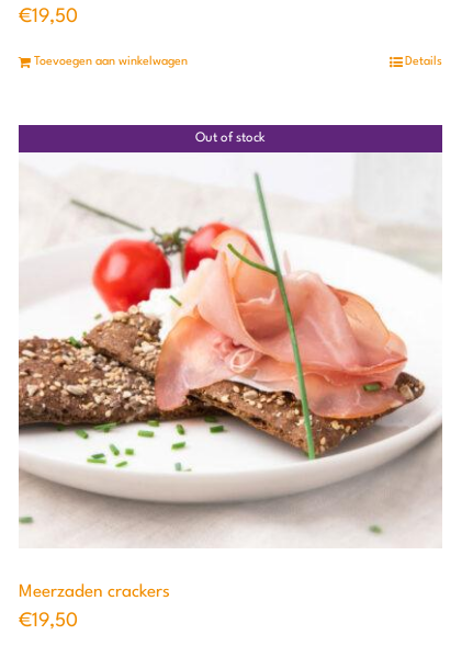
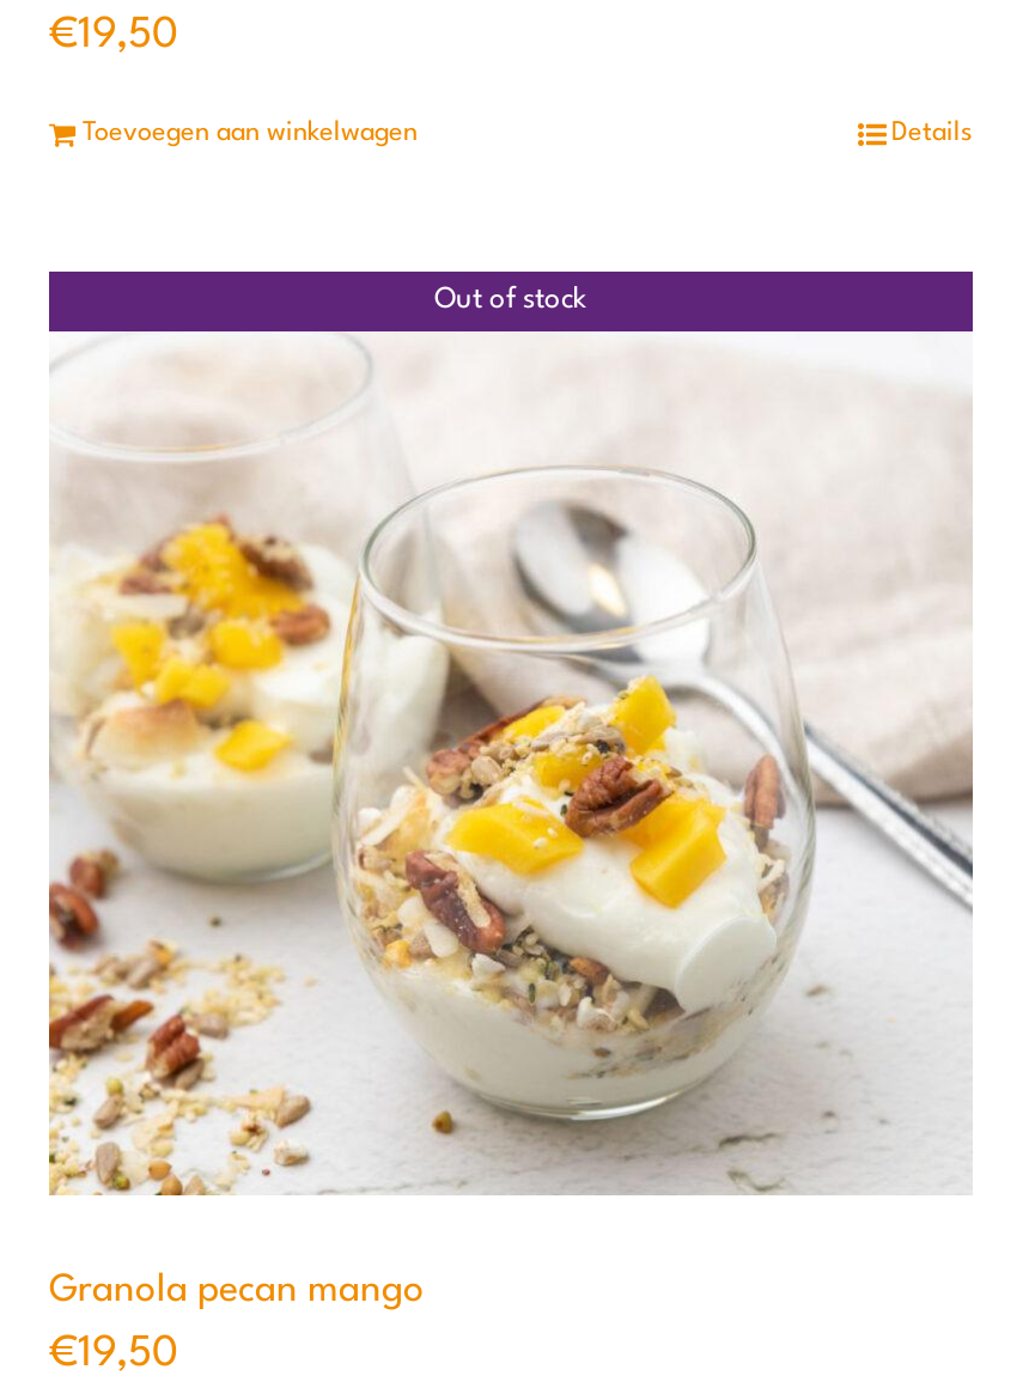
[18,162,443,601] [image] | Meerzaden crackers -> [47,341,975,1310] [image] | Granola pecan mango

